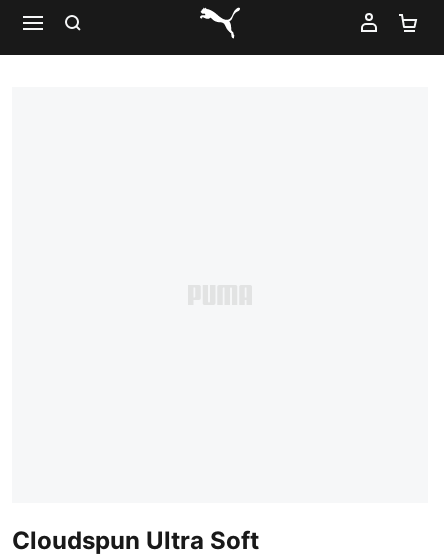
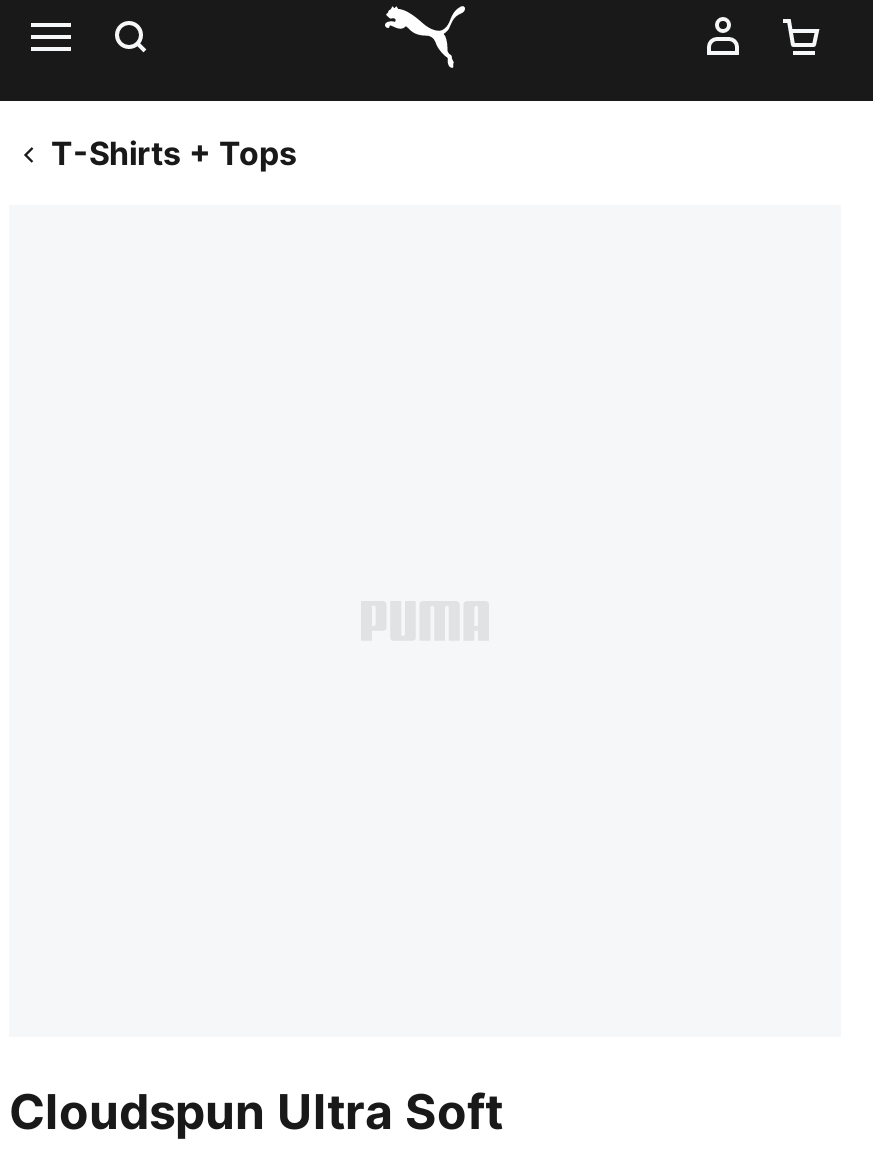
none -> [51,133,297,173] T-Shirts + Tops

